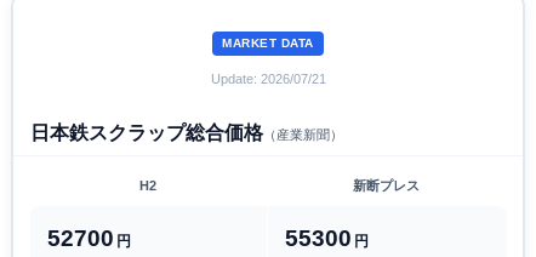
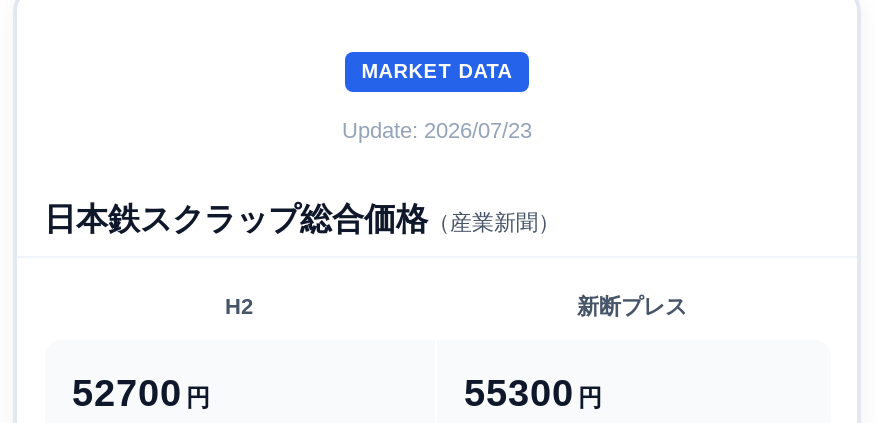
[210,71,326,86] Update: 2026/07/21 -> [342,118,532,142] Update: 2026/07/23

